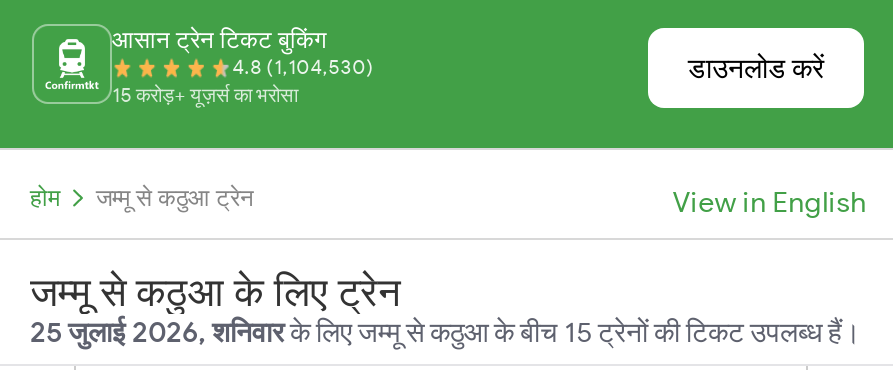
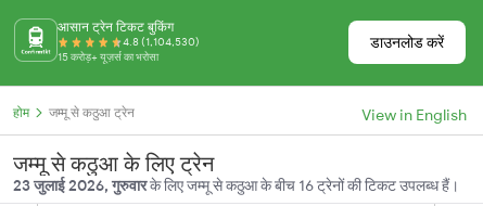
[30,314,860,350] 25 जुलाई 2026, शनिवारके लिए जम्मू से कठुआ के बीच 15 ट्रेनों की टिकट उपलब्ध हैं। -> [13,176,459,195] 23 जुलाई 2026, गुरुवारके लिए जम्मू से कठुआ के बीच 16 ट्रेनों की टिकट उपलब्ध हैं।

